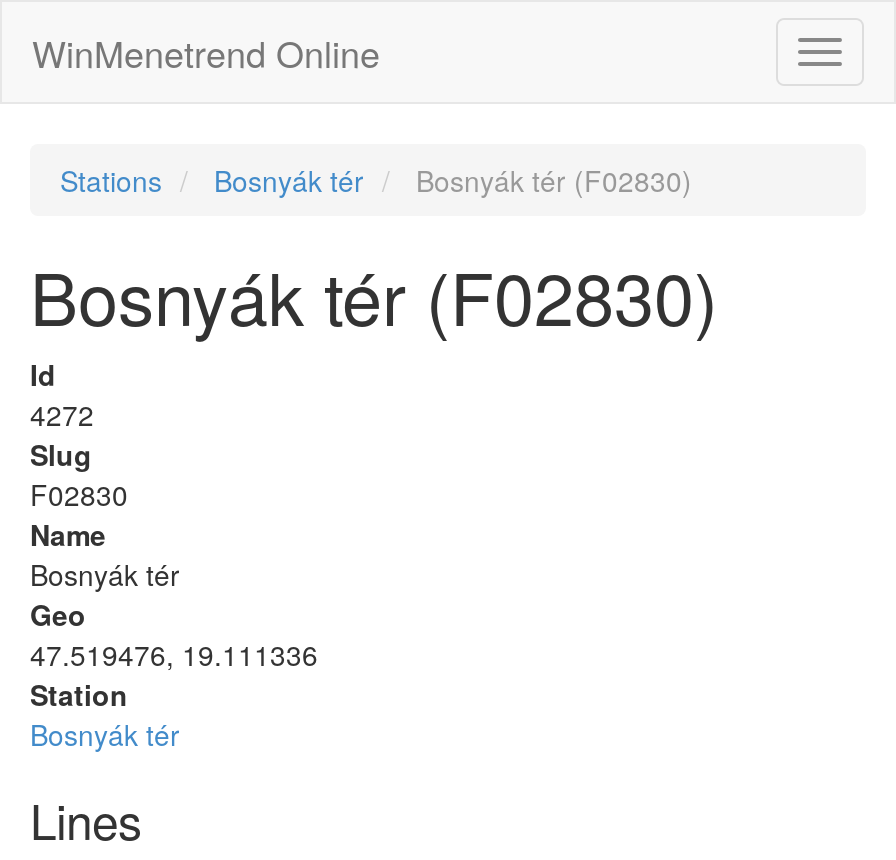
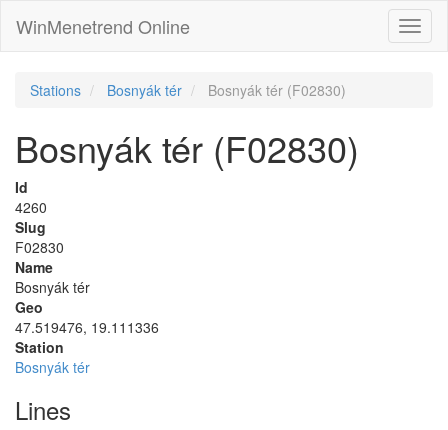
[30,394,94,434] 4272 -> [15,197,47,217] 4260

